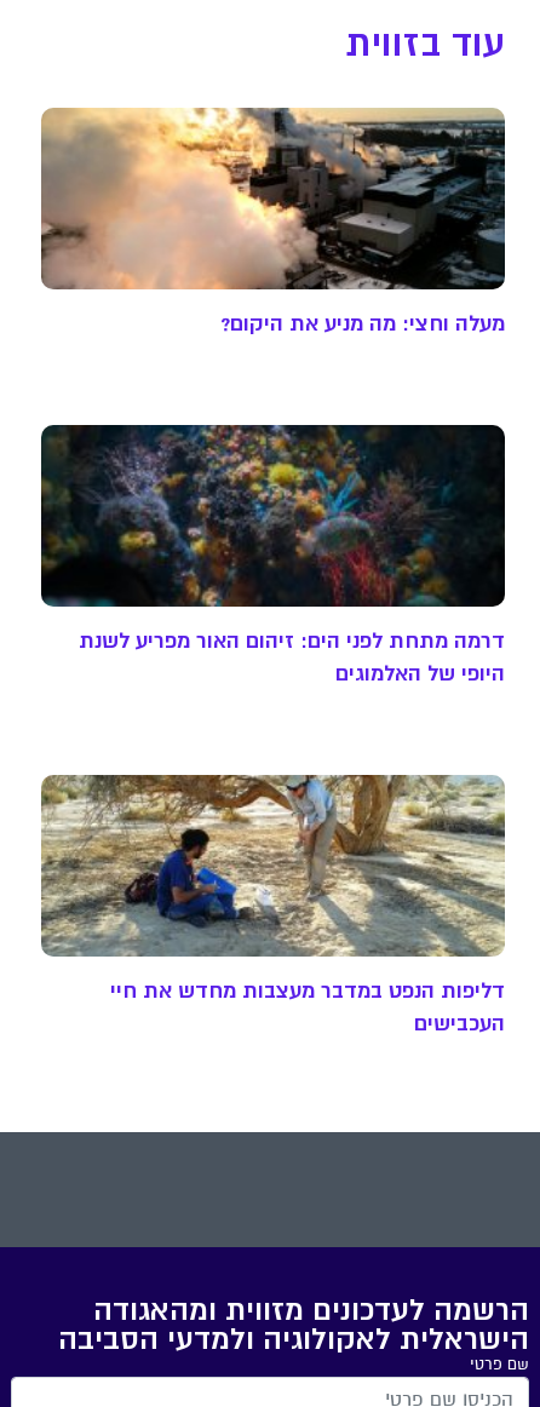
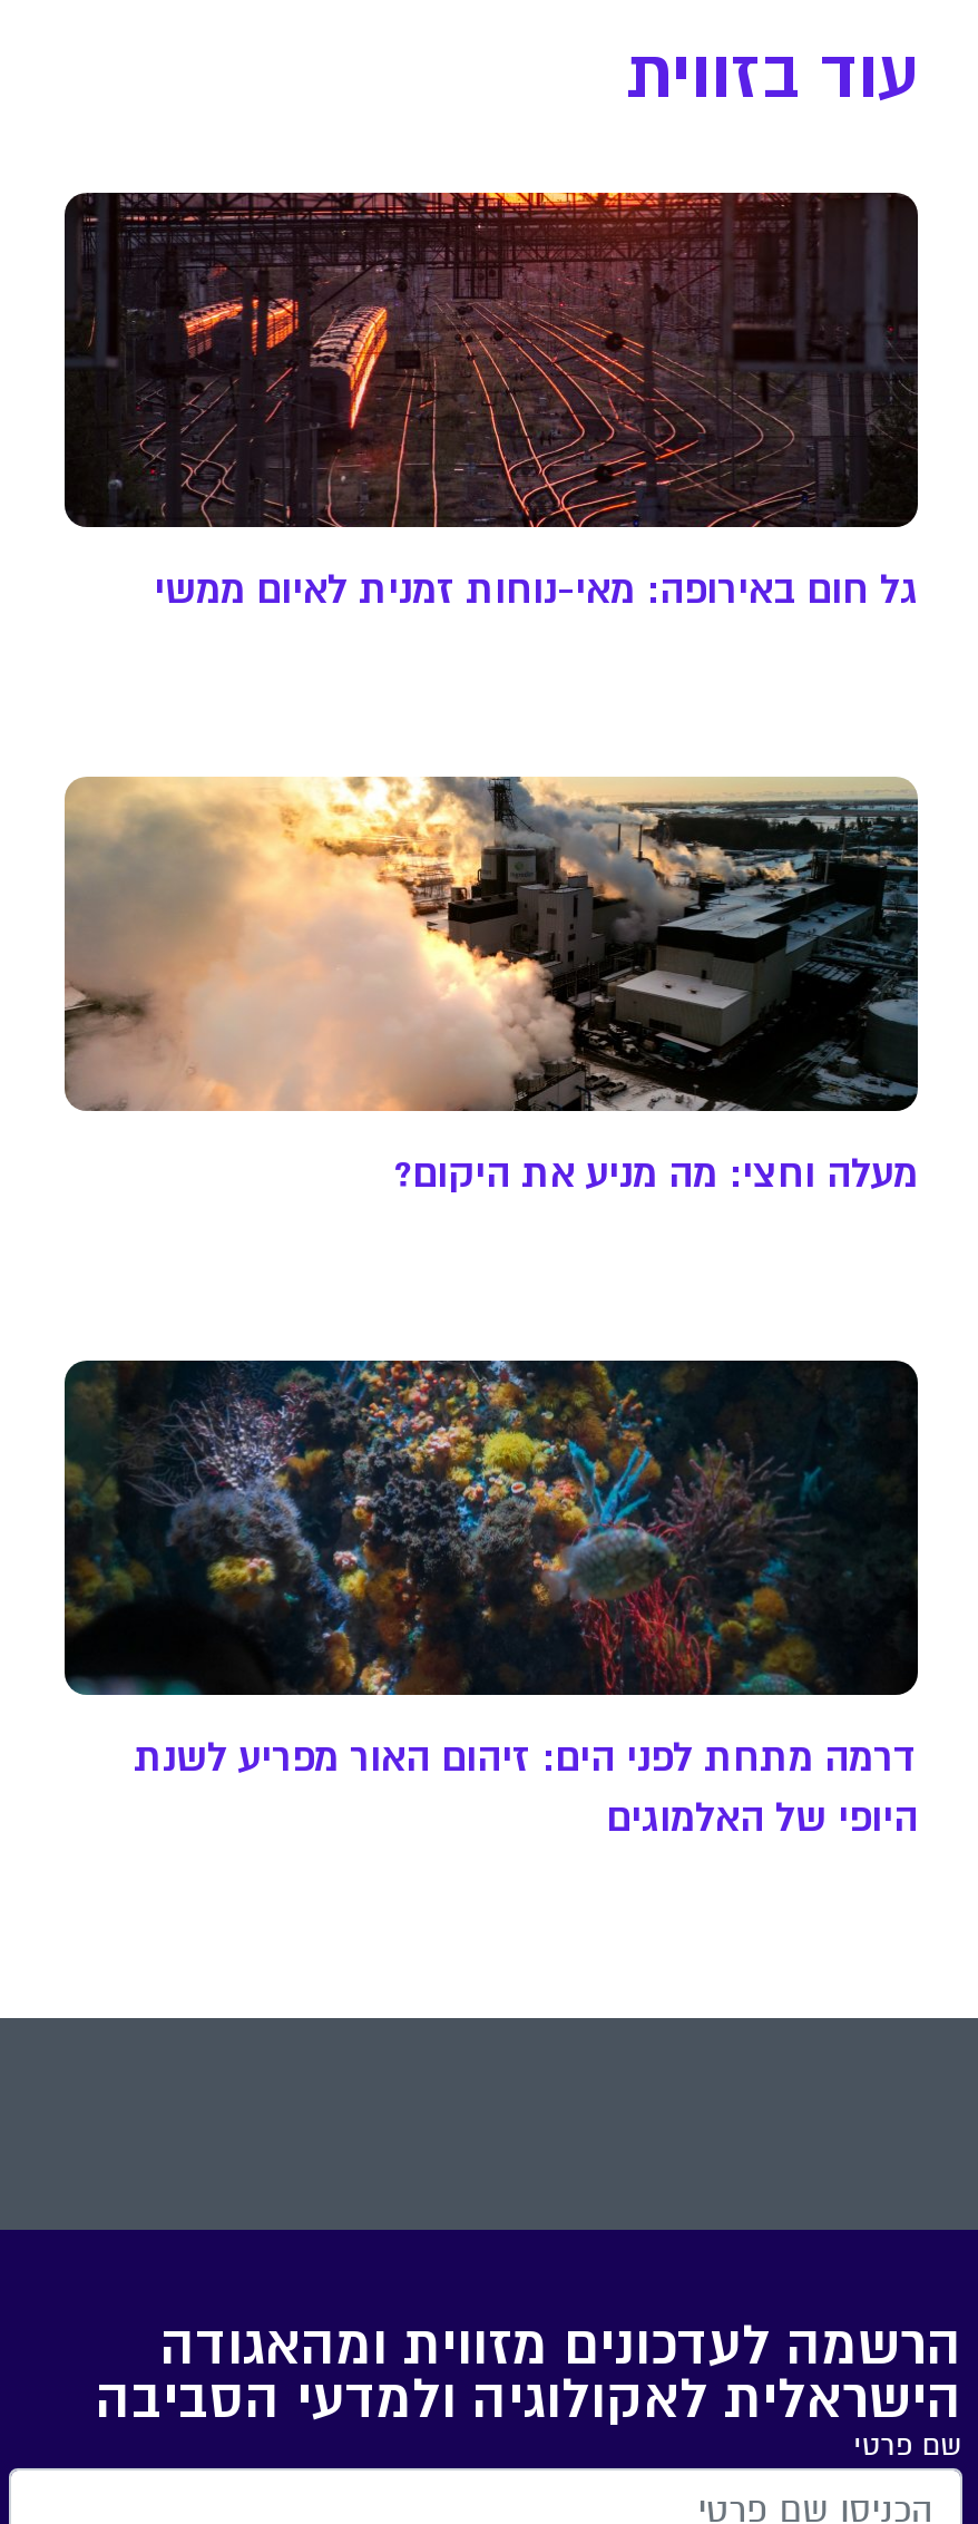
none -> [62,191,920,614] [image] | גל חום באירופה: מאי-נוחות זמנית לאיום ממשי
moved [39,105,507,686] -> [60,772,922,1842]: [image] | מעלה וחצי: מה מניע את היקום? | דרמה מתחת לפני הים: זיהום האור מפריע לשנת | היופי של האלמוגים
[40,774,506,1036] [image] | דליפות הנפט במדבר מעצבות מחדש את חיי | העכבישים -> none

